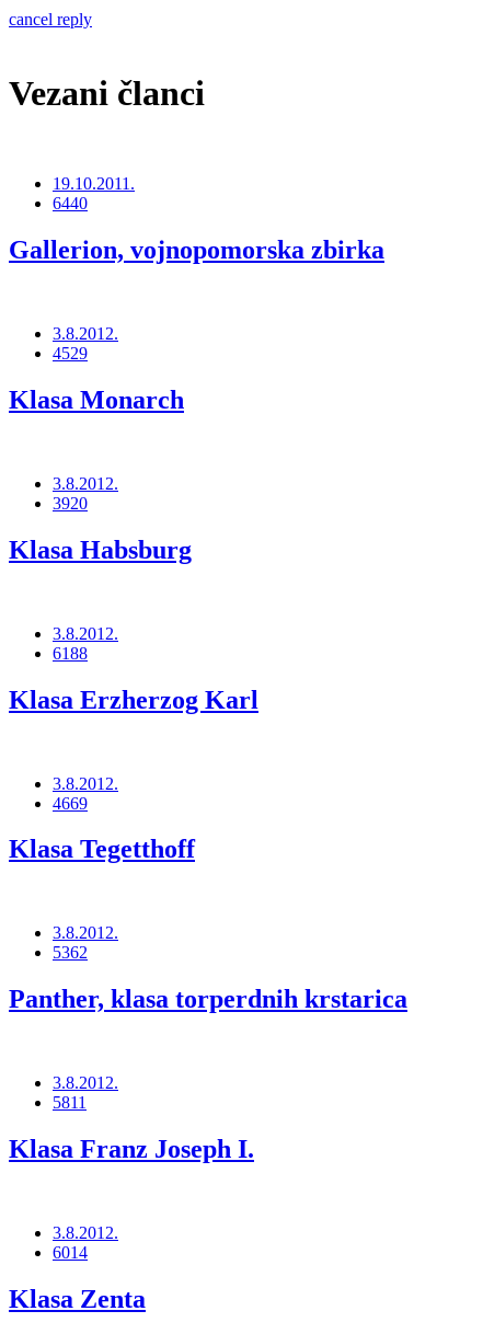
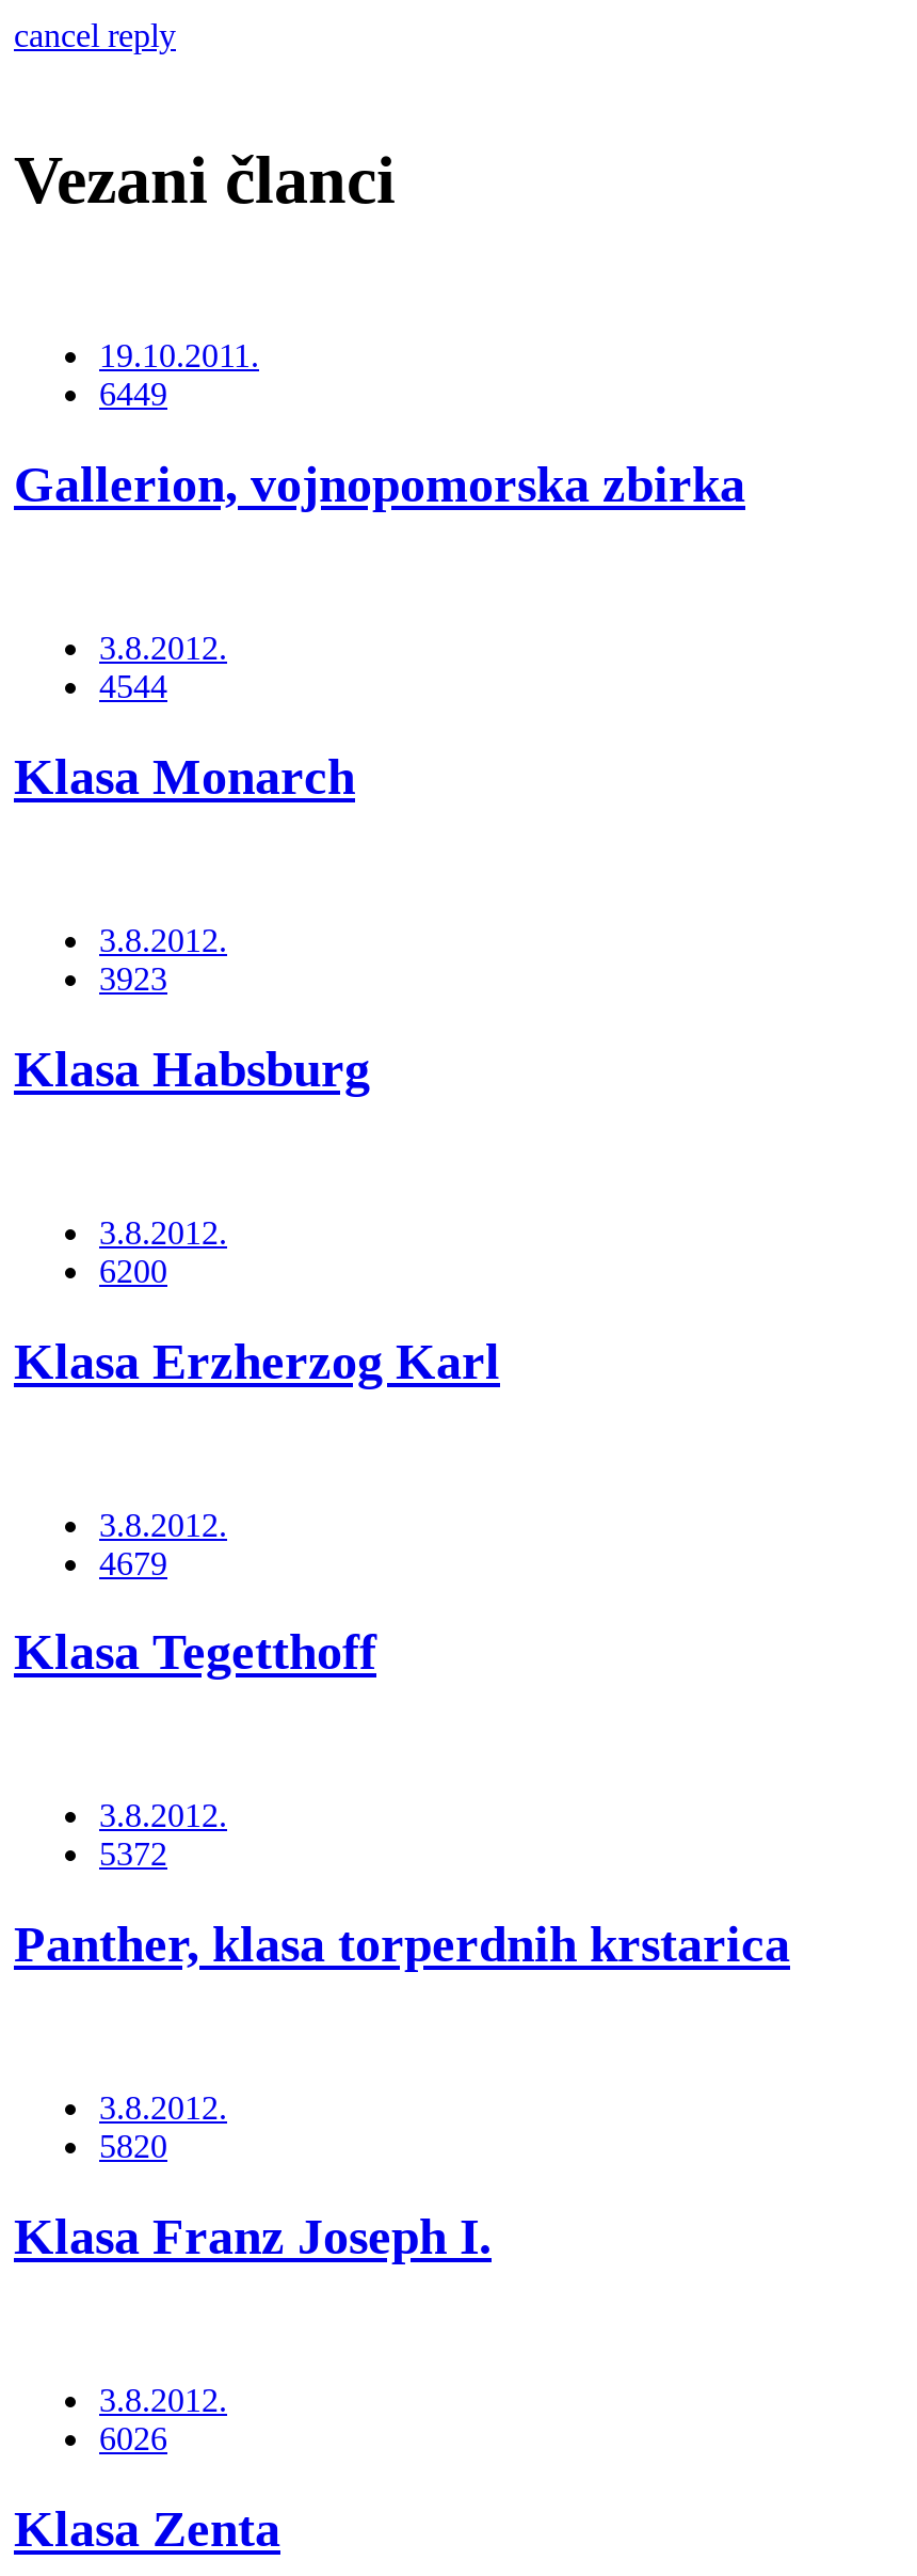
[53,194,88,213] 6440 -> [99,376,167,413] 6449
[53,344,88,363] 4529 -> [99,668,167,705] 4544
[53,494,88,512] 3920 -> [99,960,167,996] 3923
[53,644,88,662] 6188 -> [99,1252,167,1289] 6200
[53,794,88,812] 4669 -> [99,1544,167,1581] 4679
[53,943,88,962] 5362 -> [99,1836,167,1873] 5372
[53,1093,87,1112] 5811 -> [99,2128,167,2165] 5820
[53,1243,88,1262] 6014 -> [99,2420,167,2456] 6026

